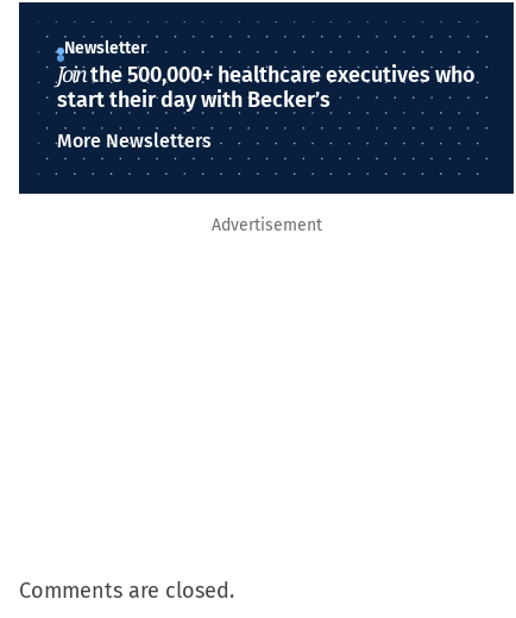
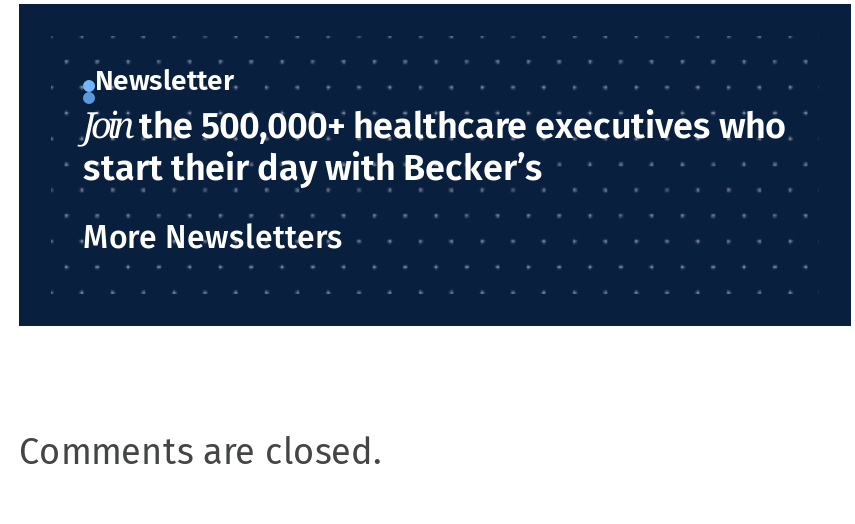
[211,215,322,235] Advertisement -> none

